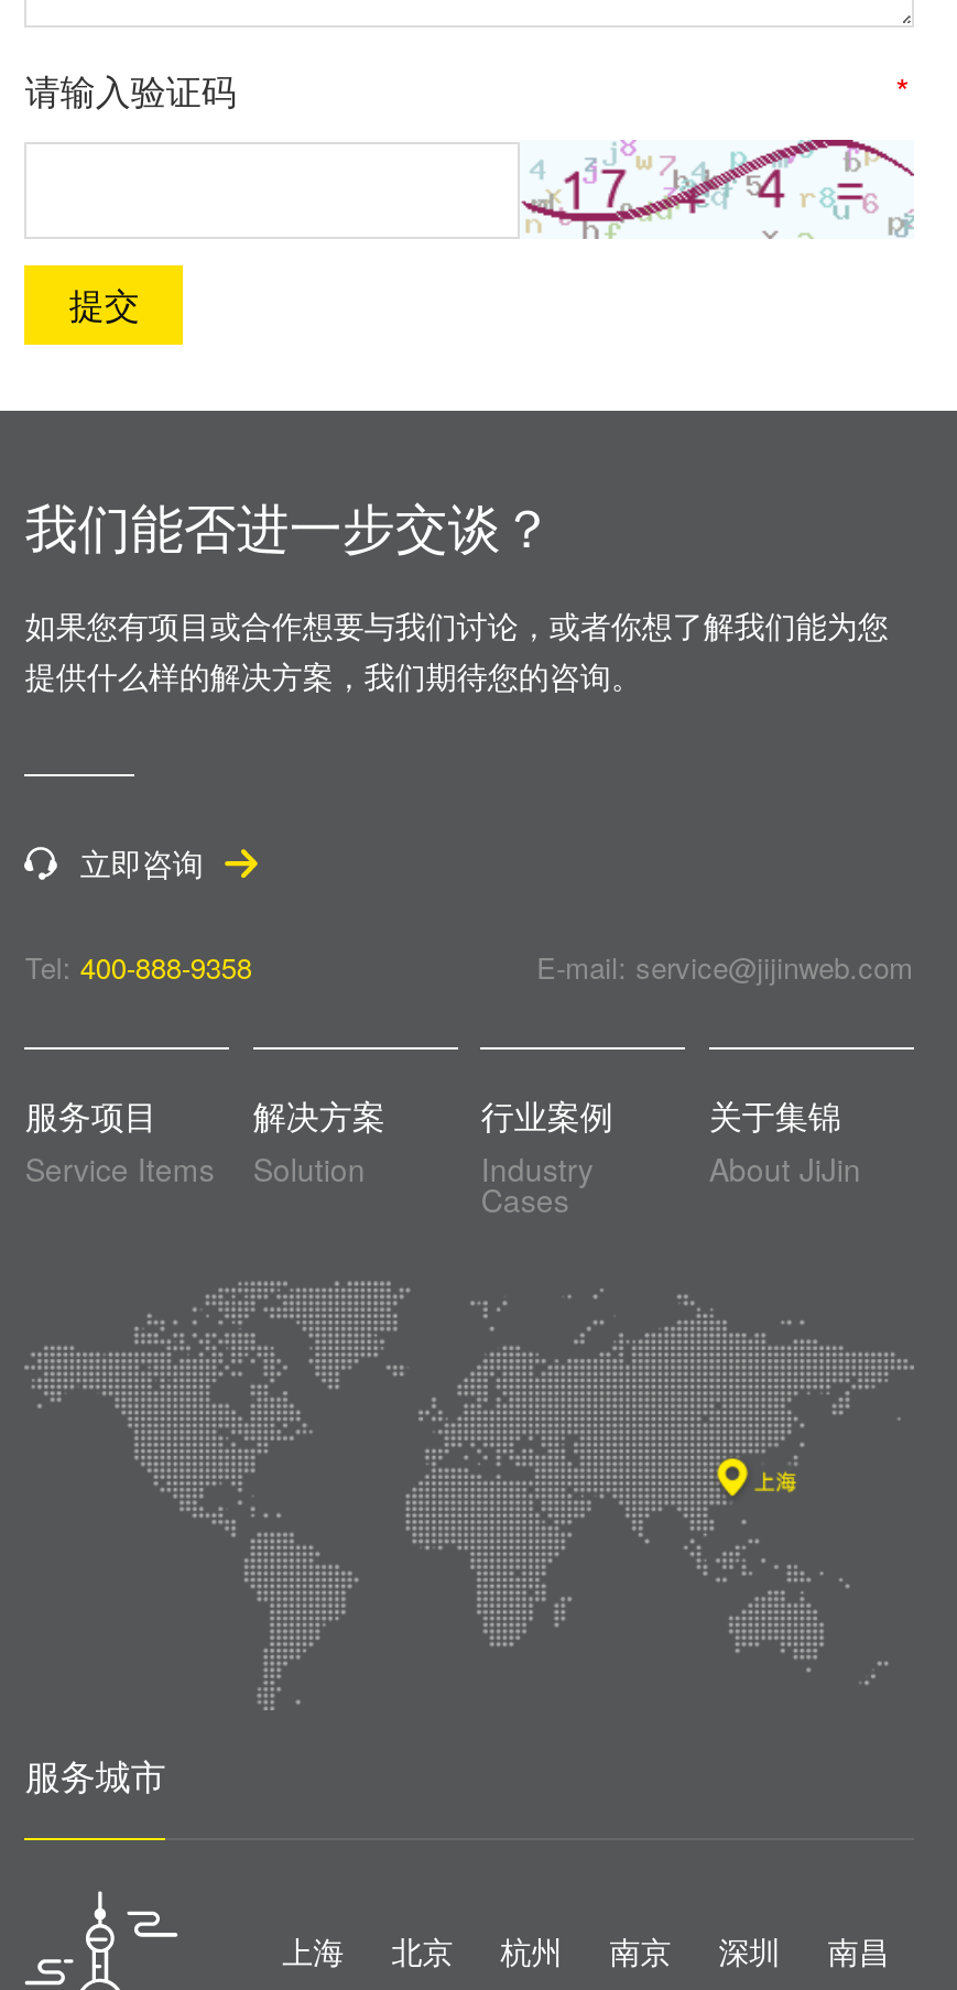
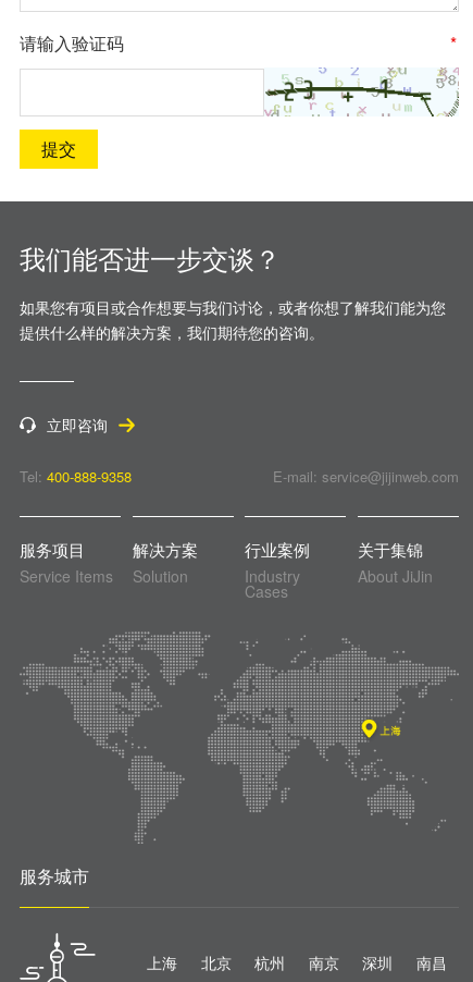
[520,138,914,239] [image] -> [264,67,460,118] [image]

